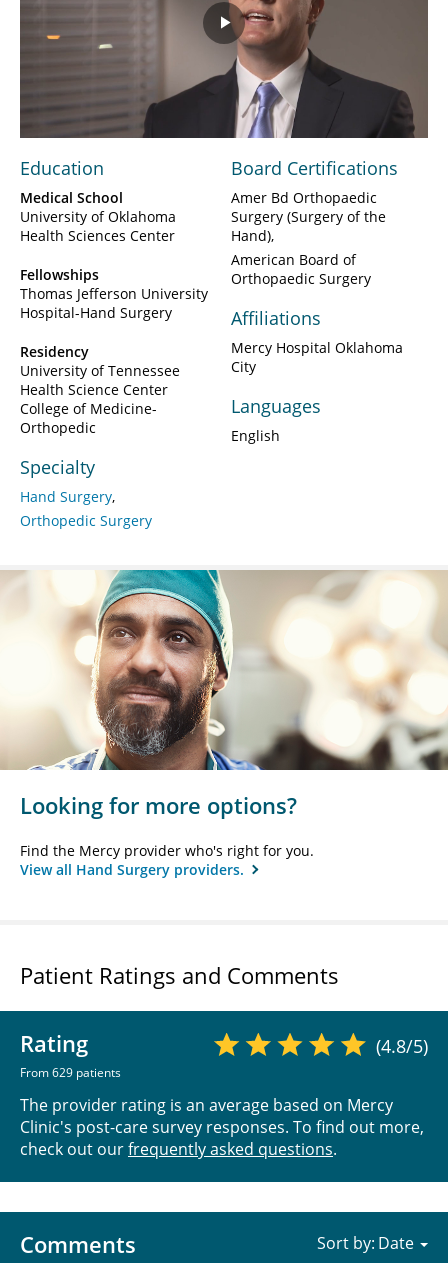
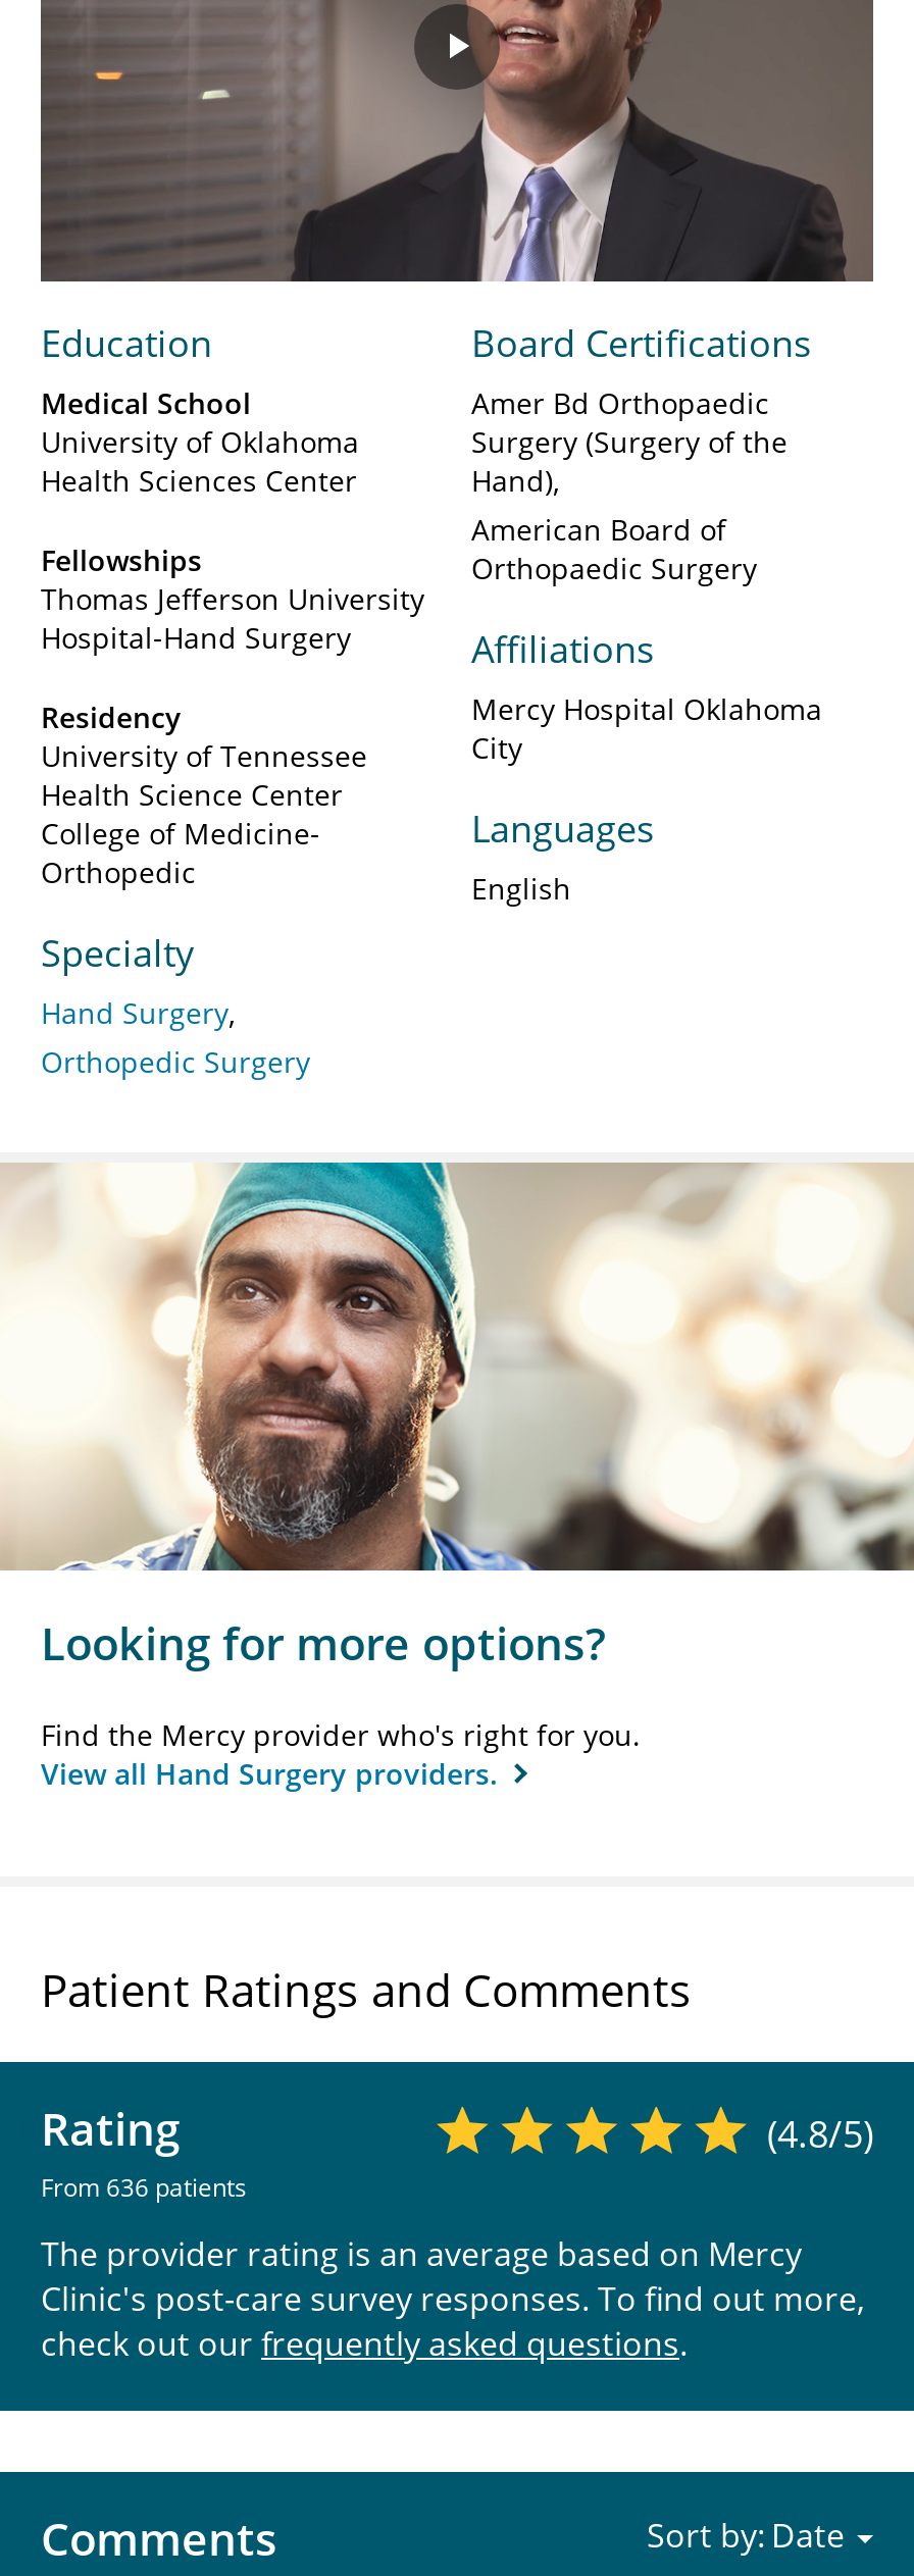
[20,1064,121,1081] From 629 patients -> [41,2171,247,2205] From 636 patients

